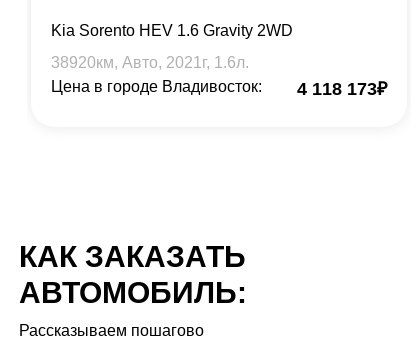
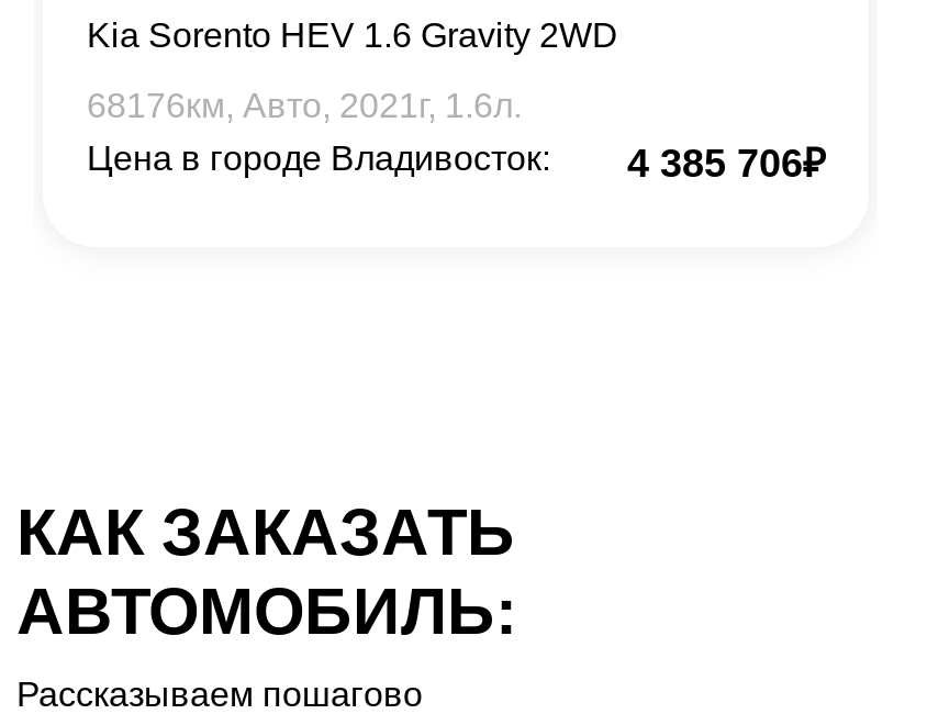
[51,54,249,71] 38920км, Авто, 2021г, 1.6л. -> [87,87,522,124] 68176км, Авто, 2021г, 1.6л.
[297,79,387,99] 4 118 173₽ -> [627,142,825,186] 4 385 706₽

